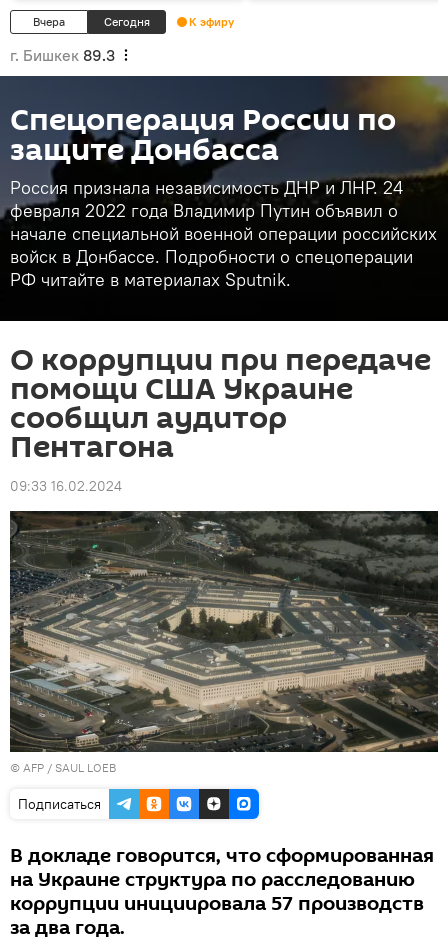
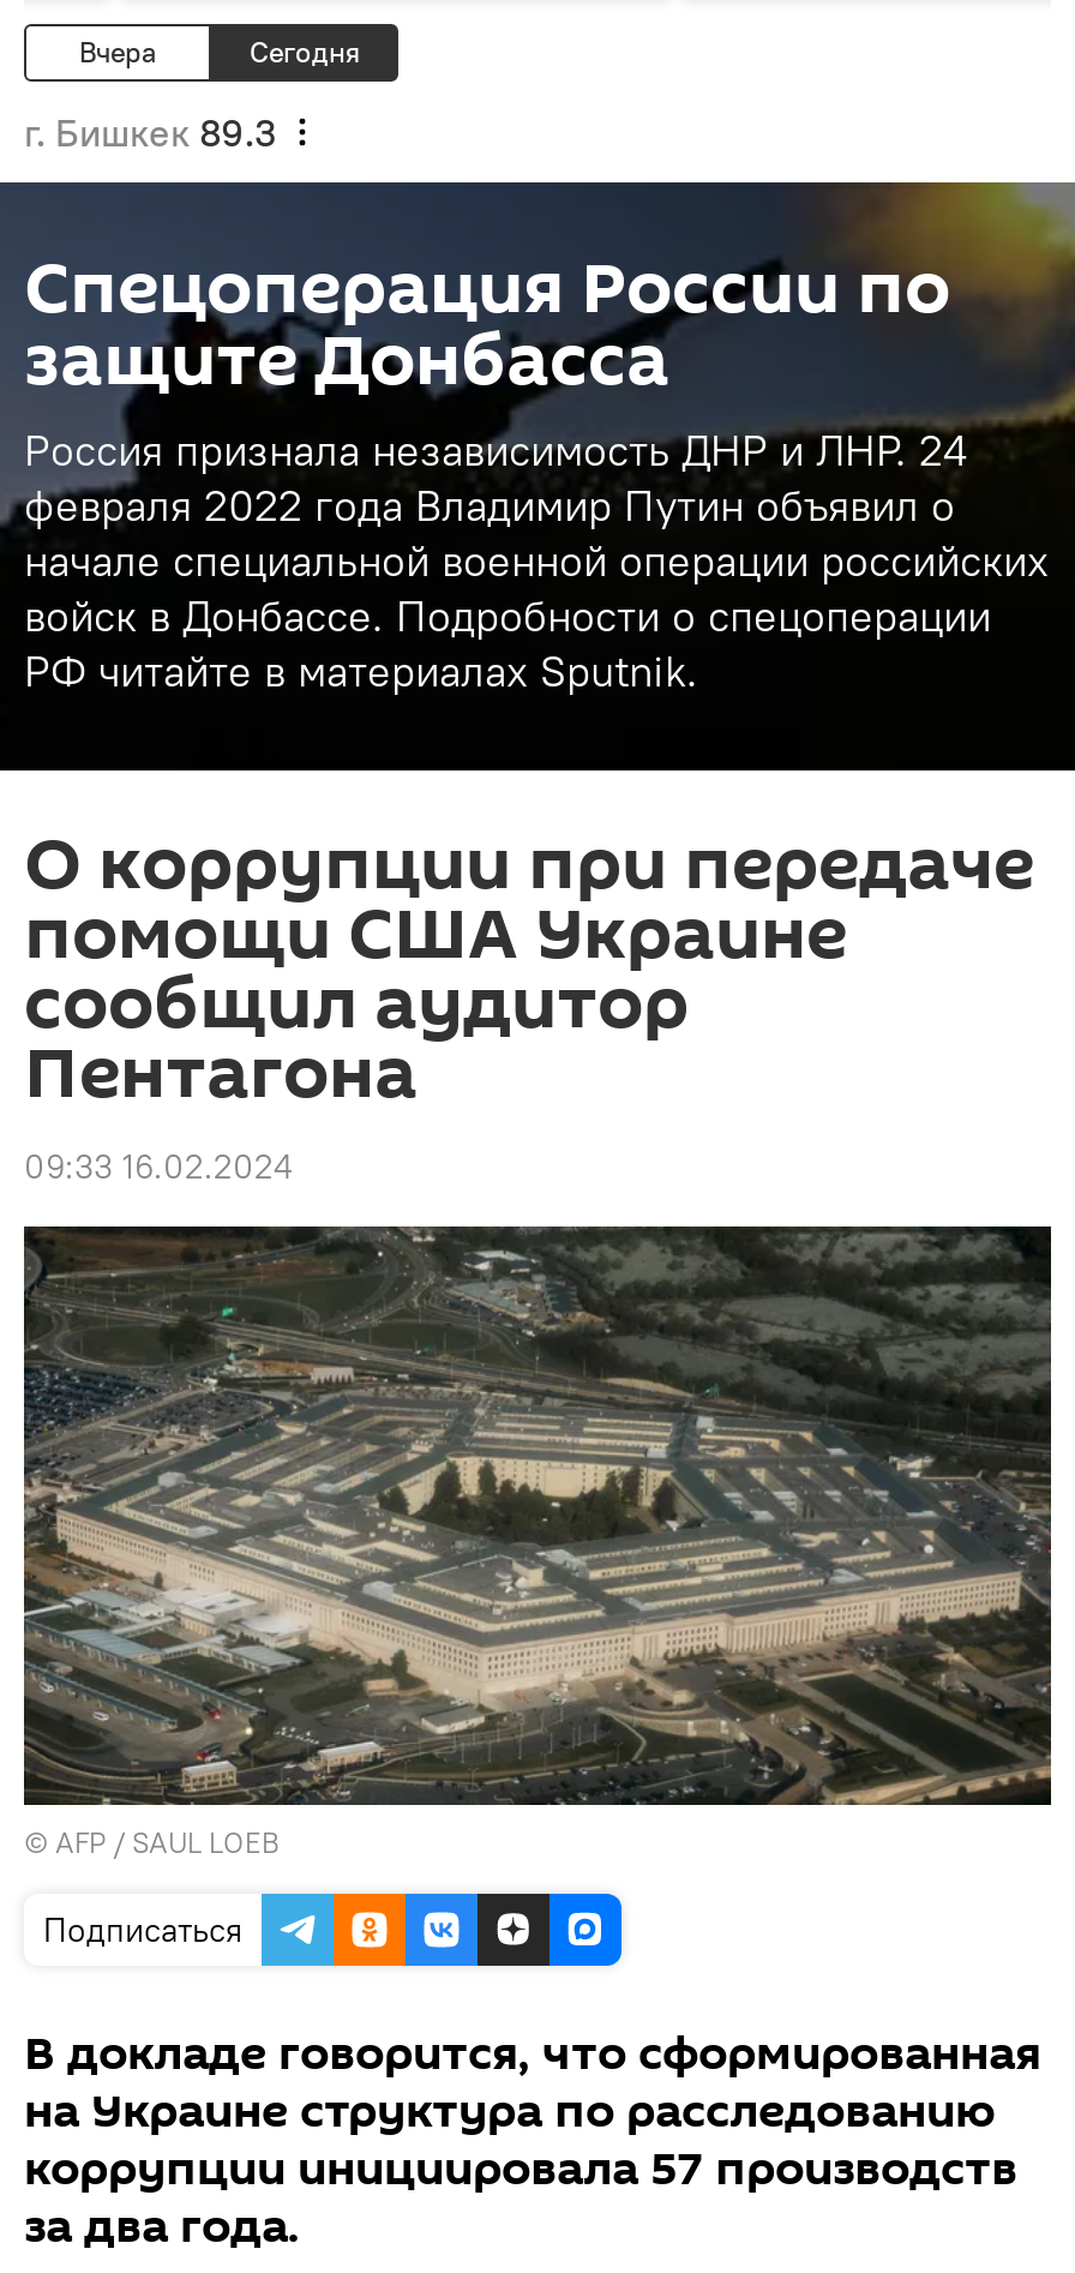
[189,14,234,29] К эфиру -> none

